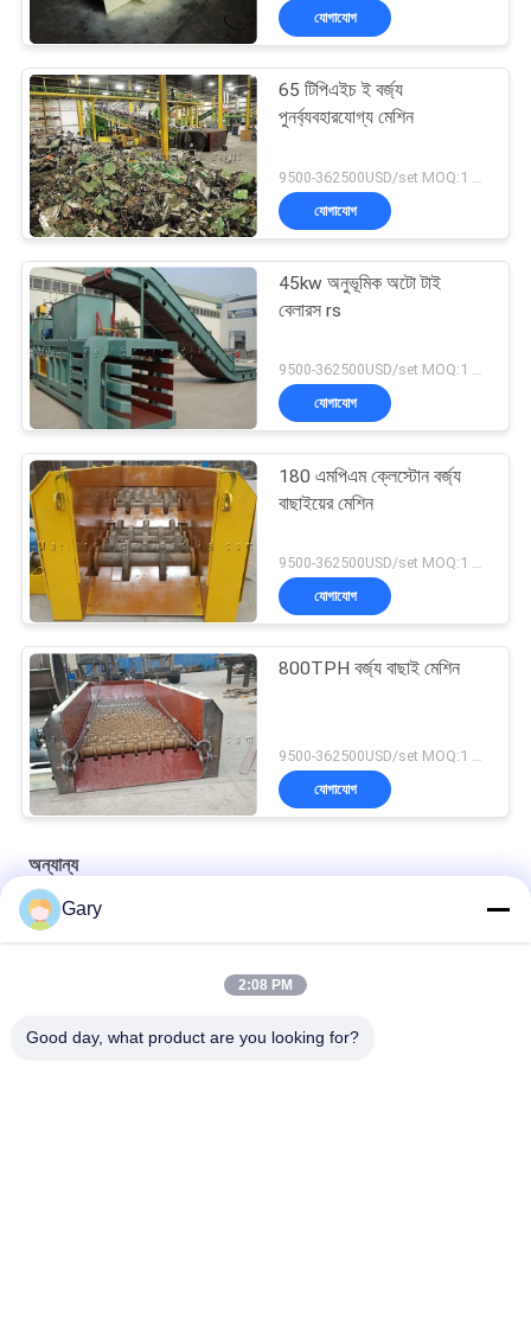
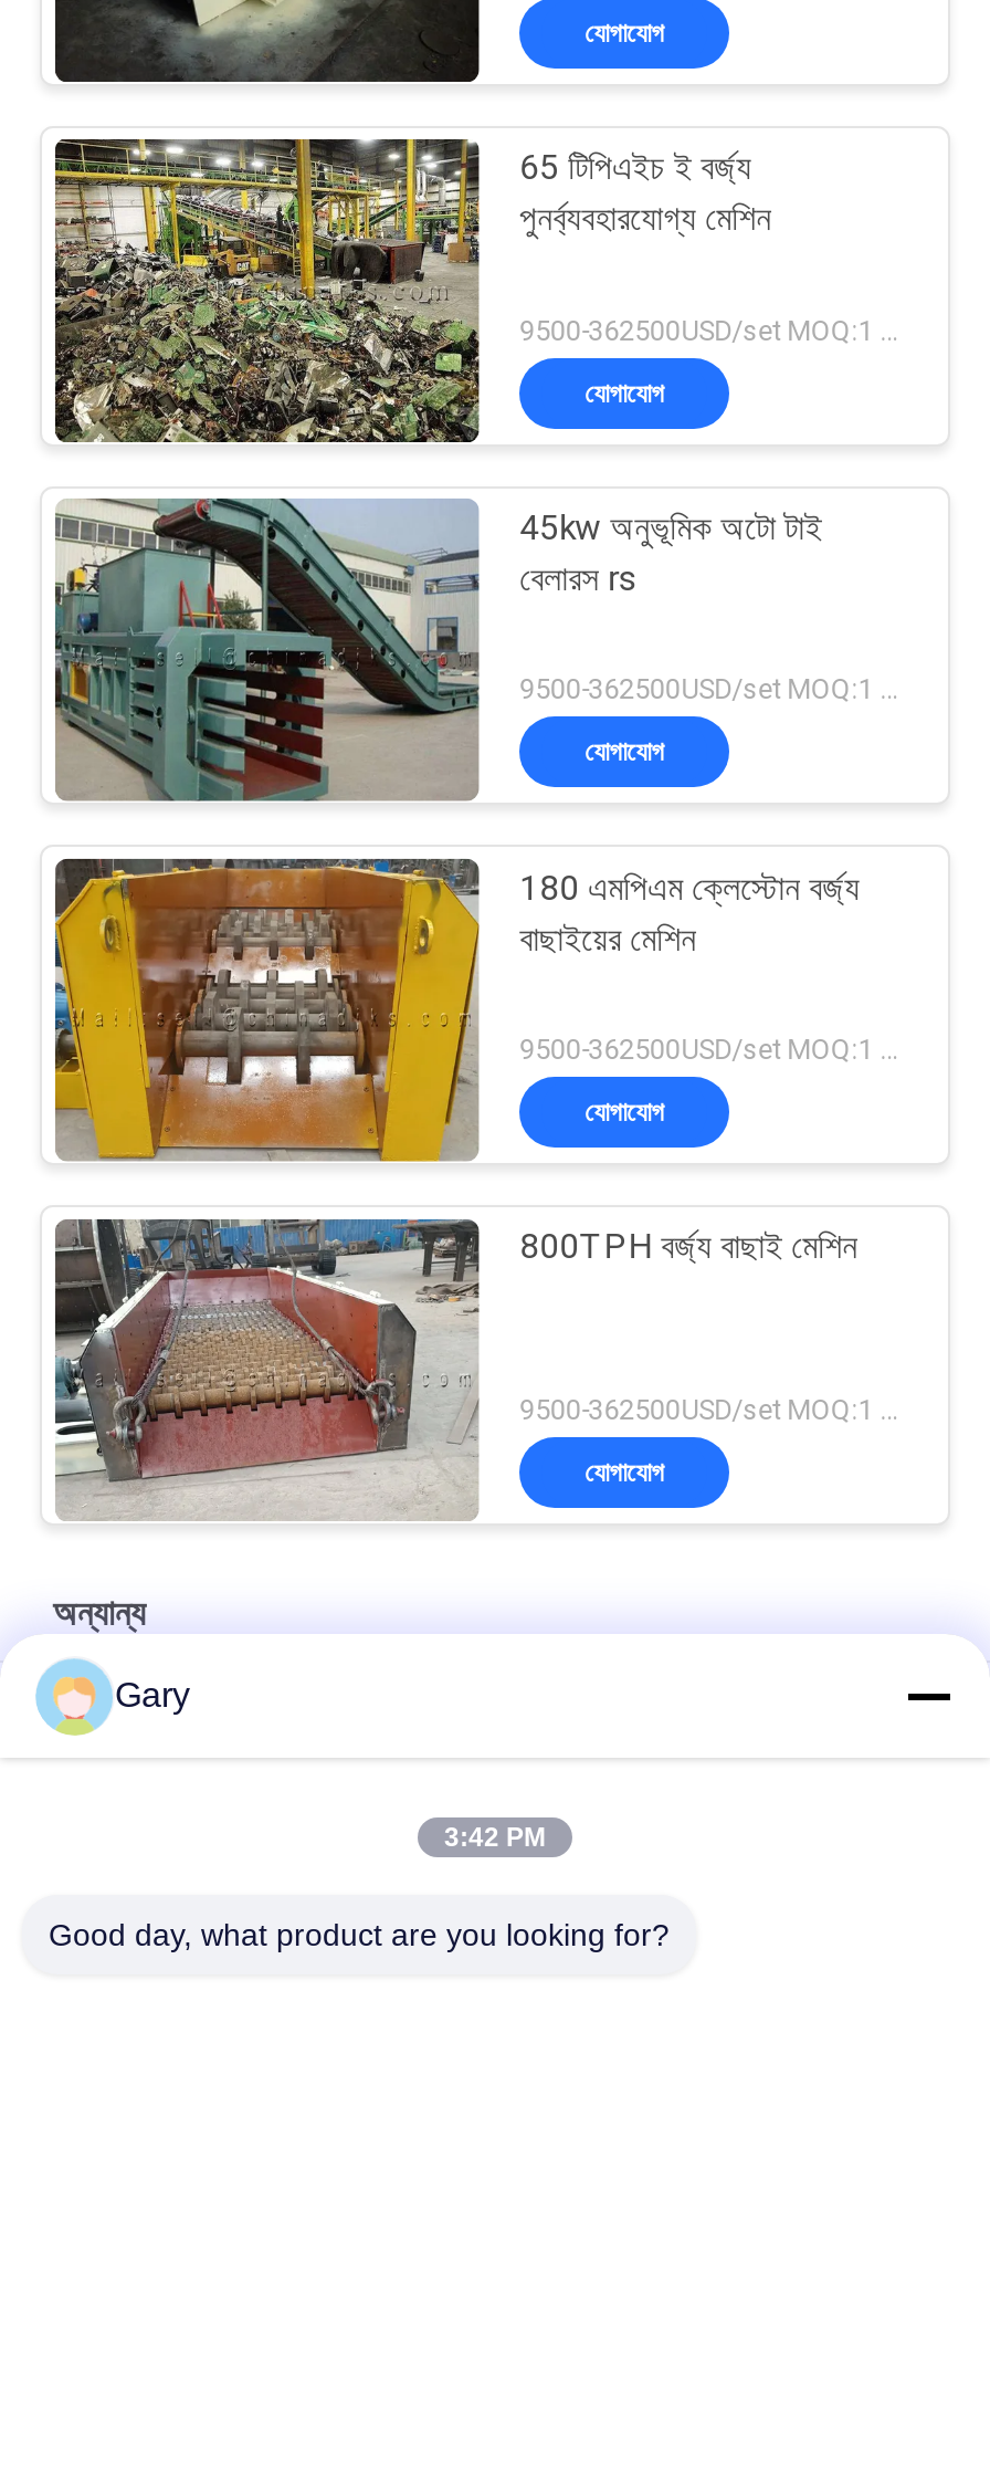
[238,977,293,993] 2:08 PM -> [444,1822,546,1853] 3:42 PM

